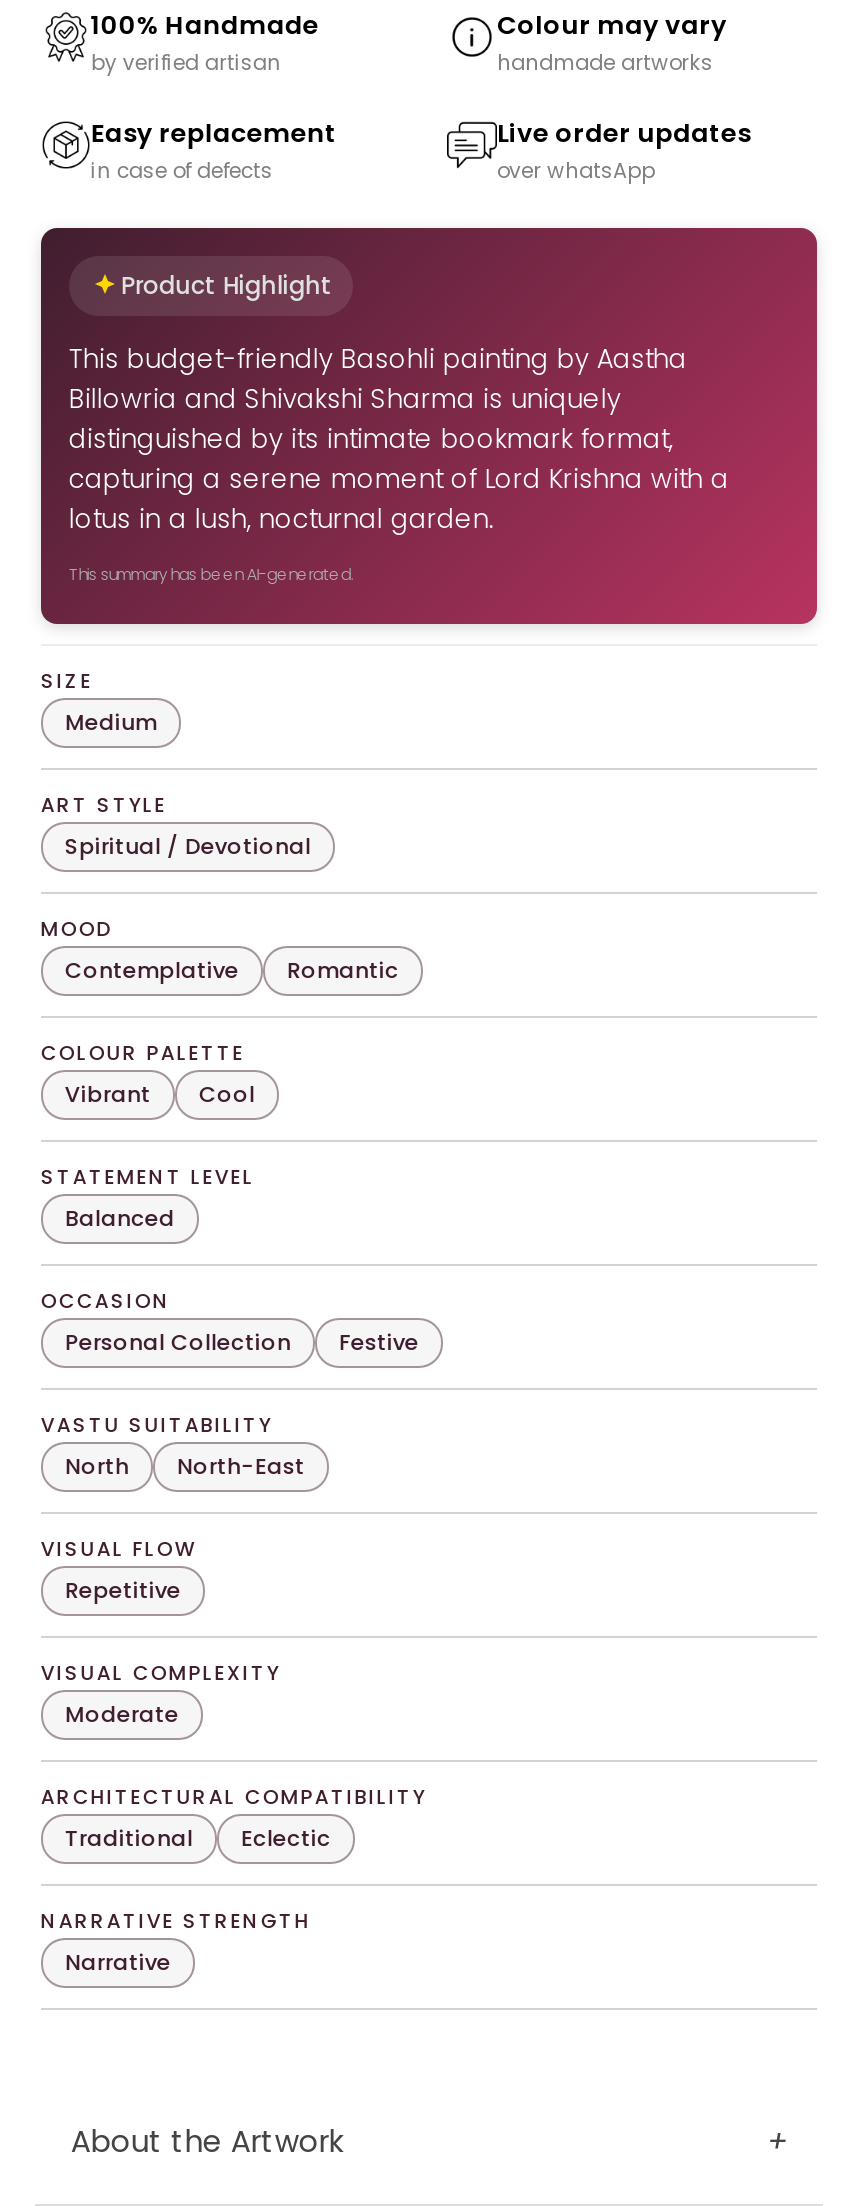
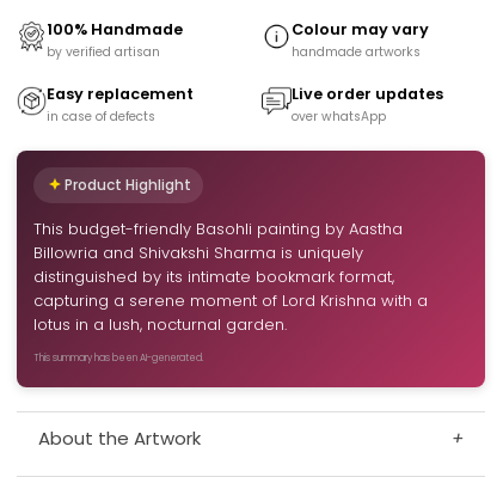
[41,666,427,1978] SIZE | Medium | ART STYLE | Spiritual / Devotional | MOOD | Contemplative | Romantic | COLOUR PALETTE | Vibrant | Cool | STATEMENT LEVEL | Balanced | OCCASION | Personal Collection | Festive | VASTU SUITABILITY | North | North-East | VISUAL FLOW | Repetitive | VISUAL COMPLEXITY | Moderate | ARCHITECTURAL COMPATIBILITY | Traditional | Eclectic | NARRATIVE STRENGTH | Narrative -> none

